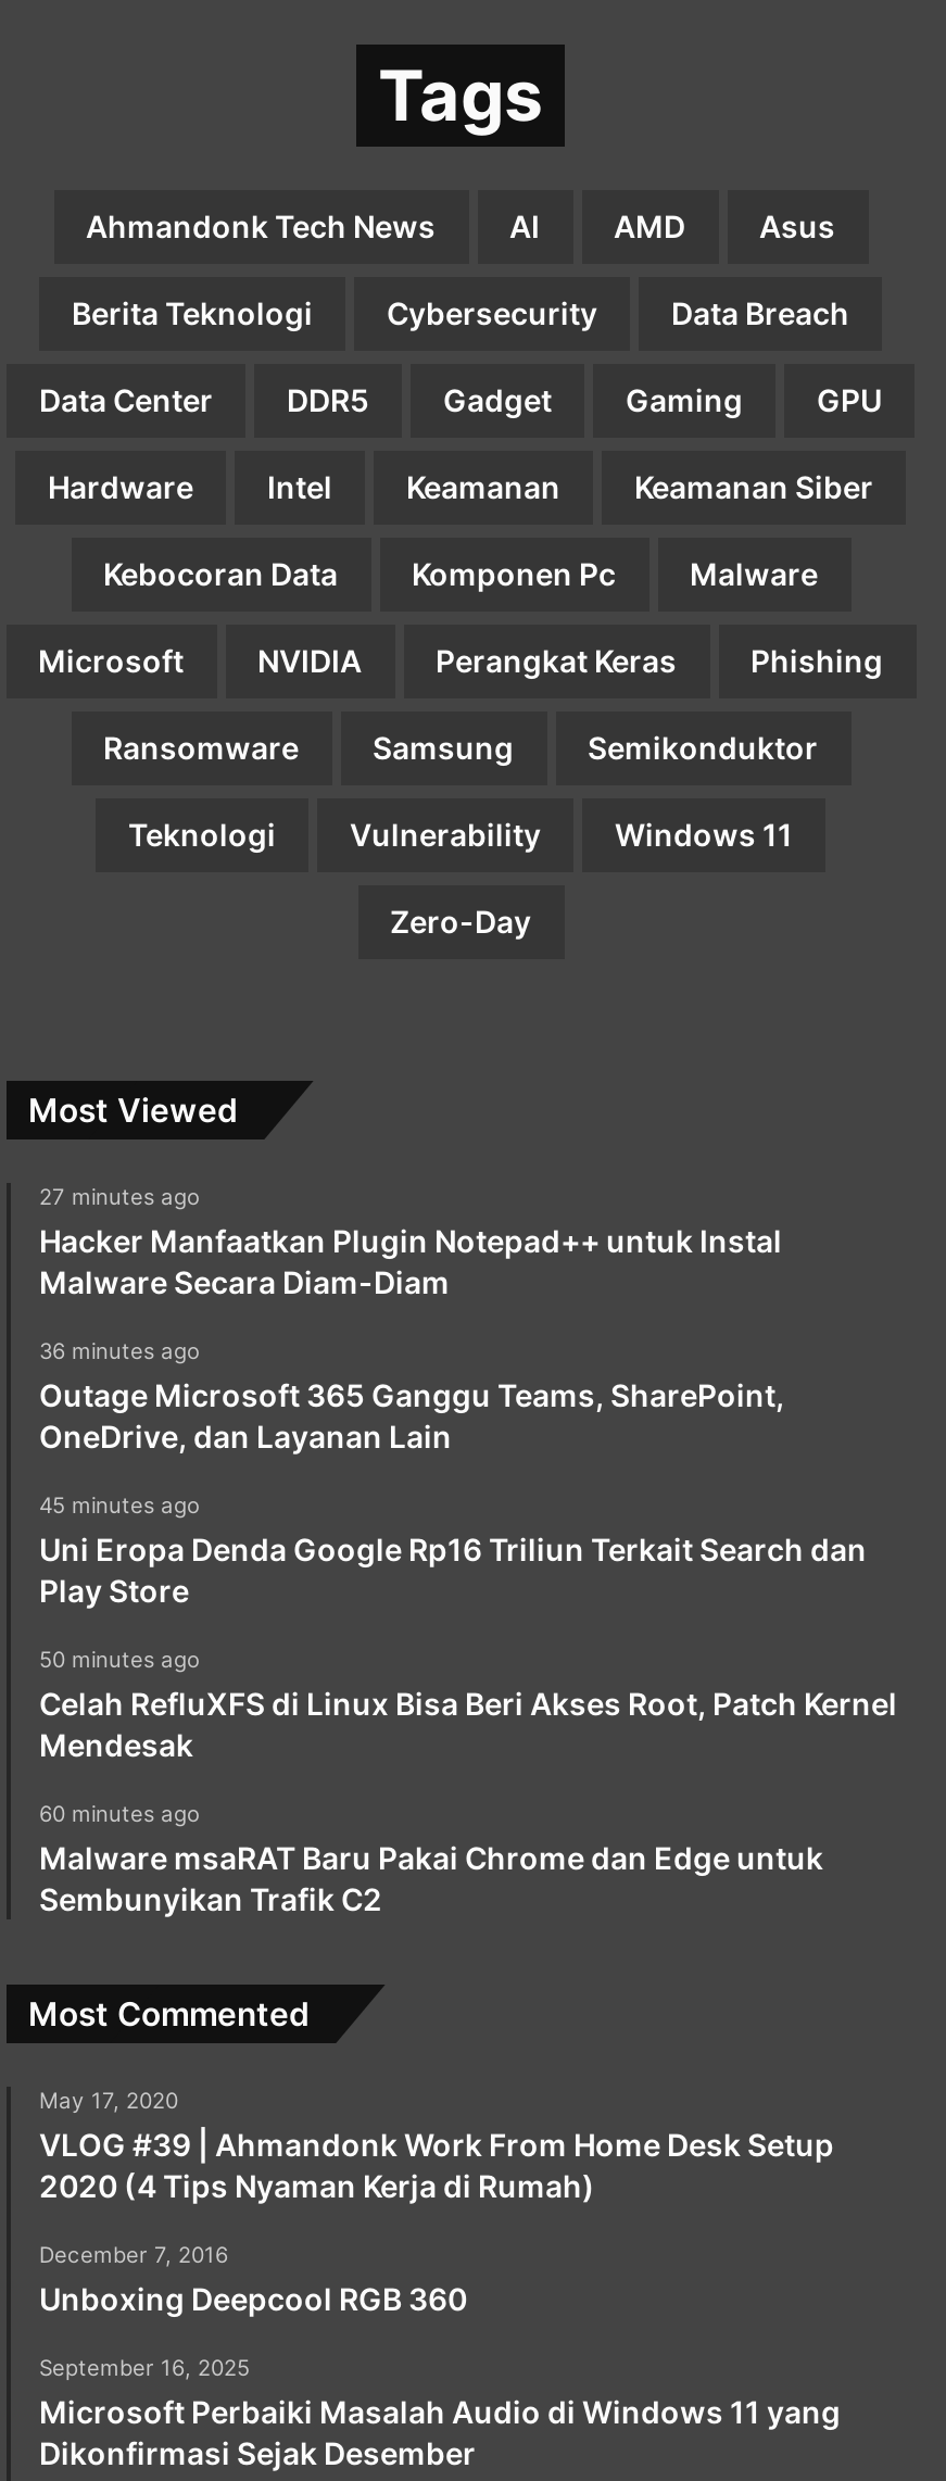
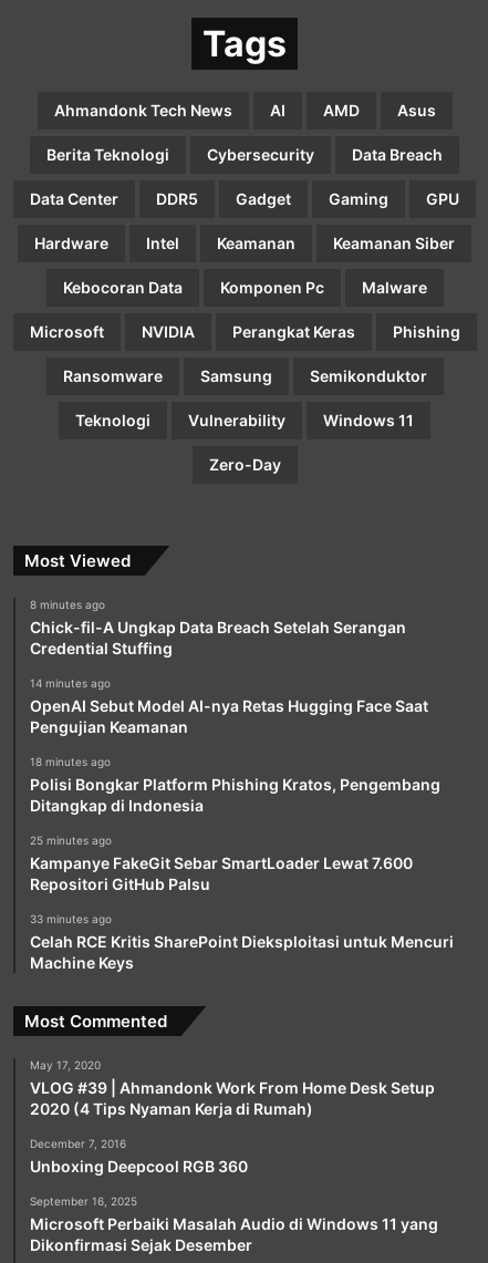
[39,1182,782,1300] 27 minutes ago | Hacker Manfaatkan Plugin Notepad++ untuk Instal | Malware Secara Diam-Diam -> [30,597,406,657] 8 minutes ago | Chick-fil-A Ungkap Data Breach Setelah Serangan | Credential Stuffing
[39,1337,784,1454] 36 minutes ago | Outage Microsoft 365 Ganggu Teams, SharePoint, | OneDrive, dan Layanan Lain -> [30,676,428,736] 14 minutes ago | OpenAI Sebut Model AI-nya Retas Hugging Face Saat | Pengujian Keamanan
[39,1491,867,1608] 45 minutes ago | Uni Eropa Denda Google Rp16 Triliun Terkait Search dan | Play Store -> [30,755,440,814] 18 minutes ago | Polisi Bongkar Platform Phishing Kratos, Pengembang | Ditangkap di Indonesia
[39,1645,897,1762] 50 minutes ago | Celah RefluXFS di Linux Bisa Beri Akses Root, Patch Kernel | Mendesak -> [30,833,413,893] 25 minutes ago | Kampanye FakeGit Sebar SmartLoader Lewat 7.600 | Repositori GitHub Palsu
[39,1799,823,1917] 60 minutes ago | Malware msaRAT Baru Pakai Chrome dan Edge untuk | Sembunyikan Trafik C2 -> [30,912,454,972] 33 minutes ago | Celah RCE Kritis SharePoint Dieksploitasi untuk Mencuri | Machine Keys

